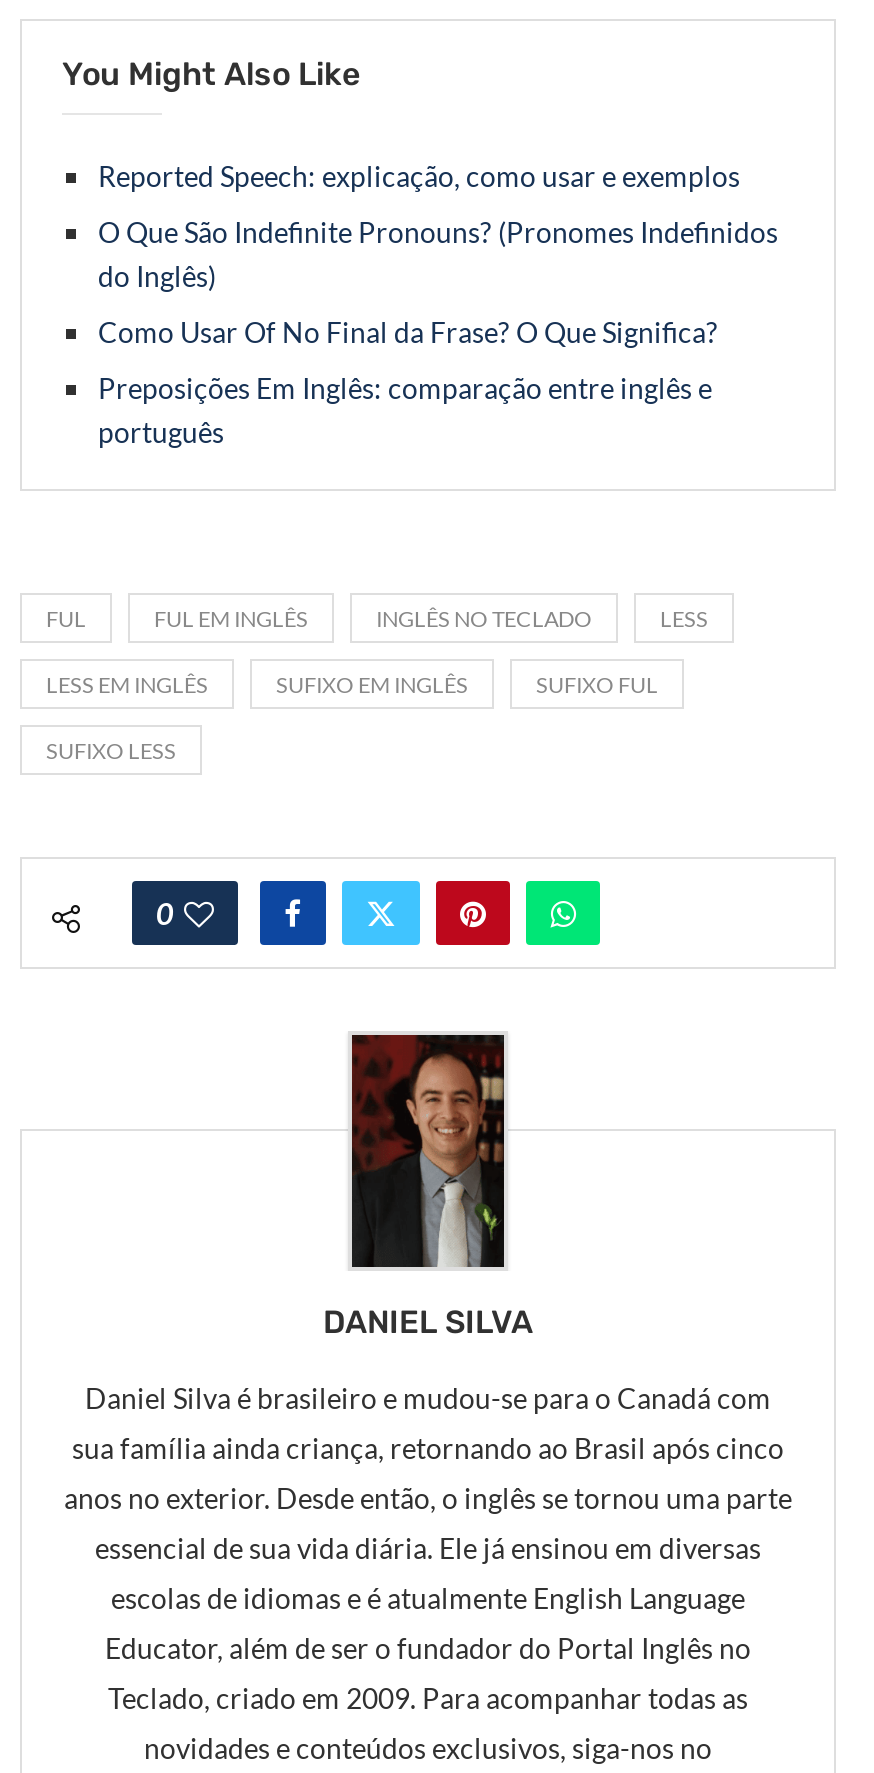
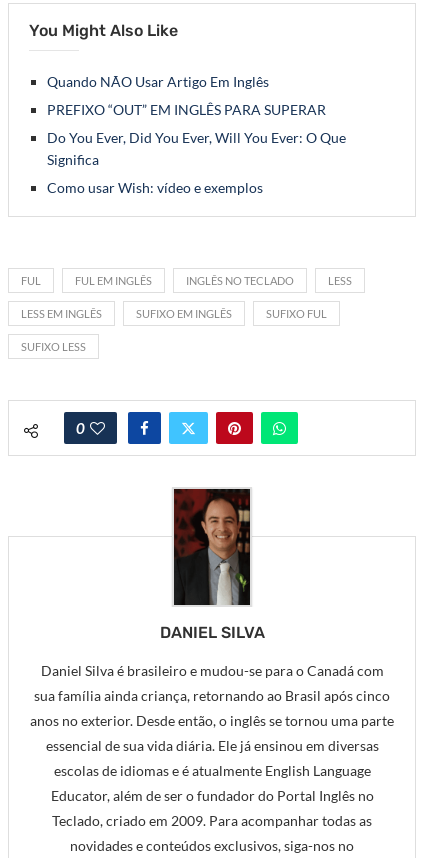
[98,159,740,193] Reported Speech: explicação, como usar e exemplos -> [47,73,269,90] Quando NÃO Usar Artigo Em Inglês
[98,215,778,293] O Que São Indefinite Pronouns? (Pronomes Indefinidos | do Inglês) -> [47,101,326,118] PREFIXO “OUT” EM INGLÊS PARA SUPERAR
[98,315,718,349] Como Usar Of No Final da Frase? O Que Significa? -> [47,129,346,168] Do You Ever, Did You Ever, Will You Ever: O Que | Significa
[98,371,712,449] Preposições Em Inglês: comparação entre inglês e | português -> [47,179,263,196] Como usar Wish: vídeo e exemplos

